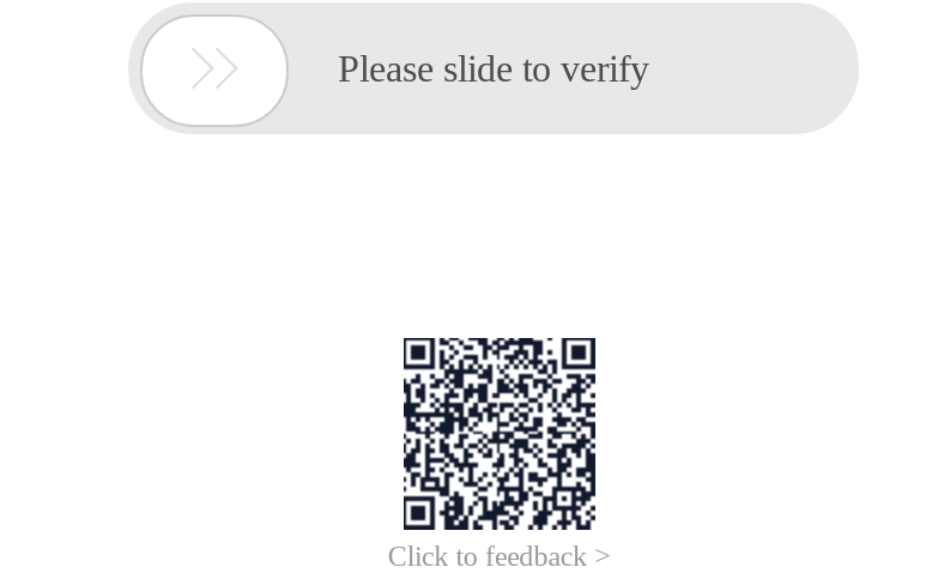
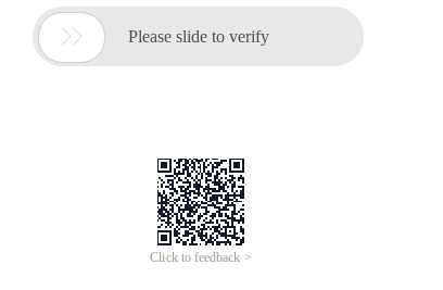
[401,336,598,532] [image] -> [156,157,245,247] [image]

